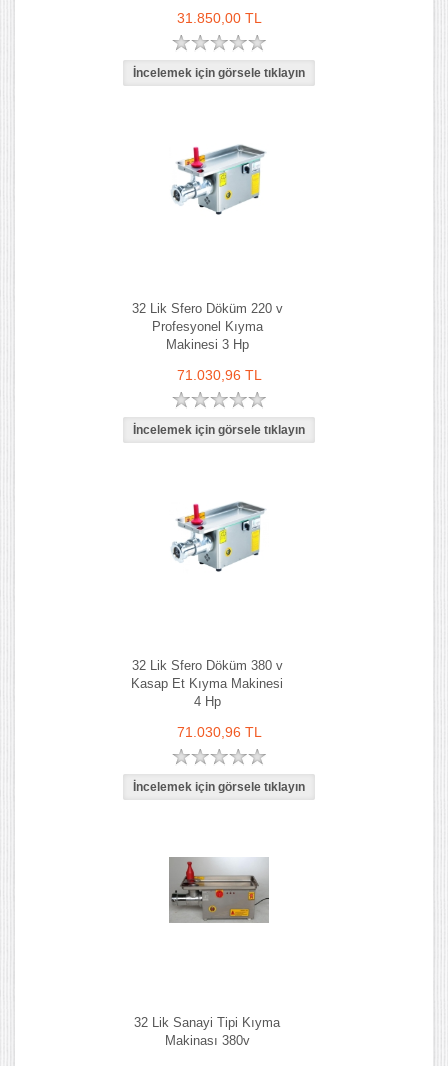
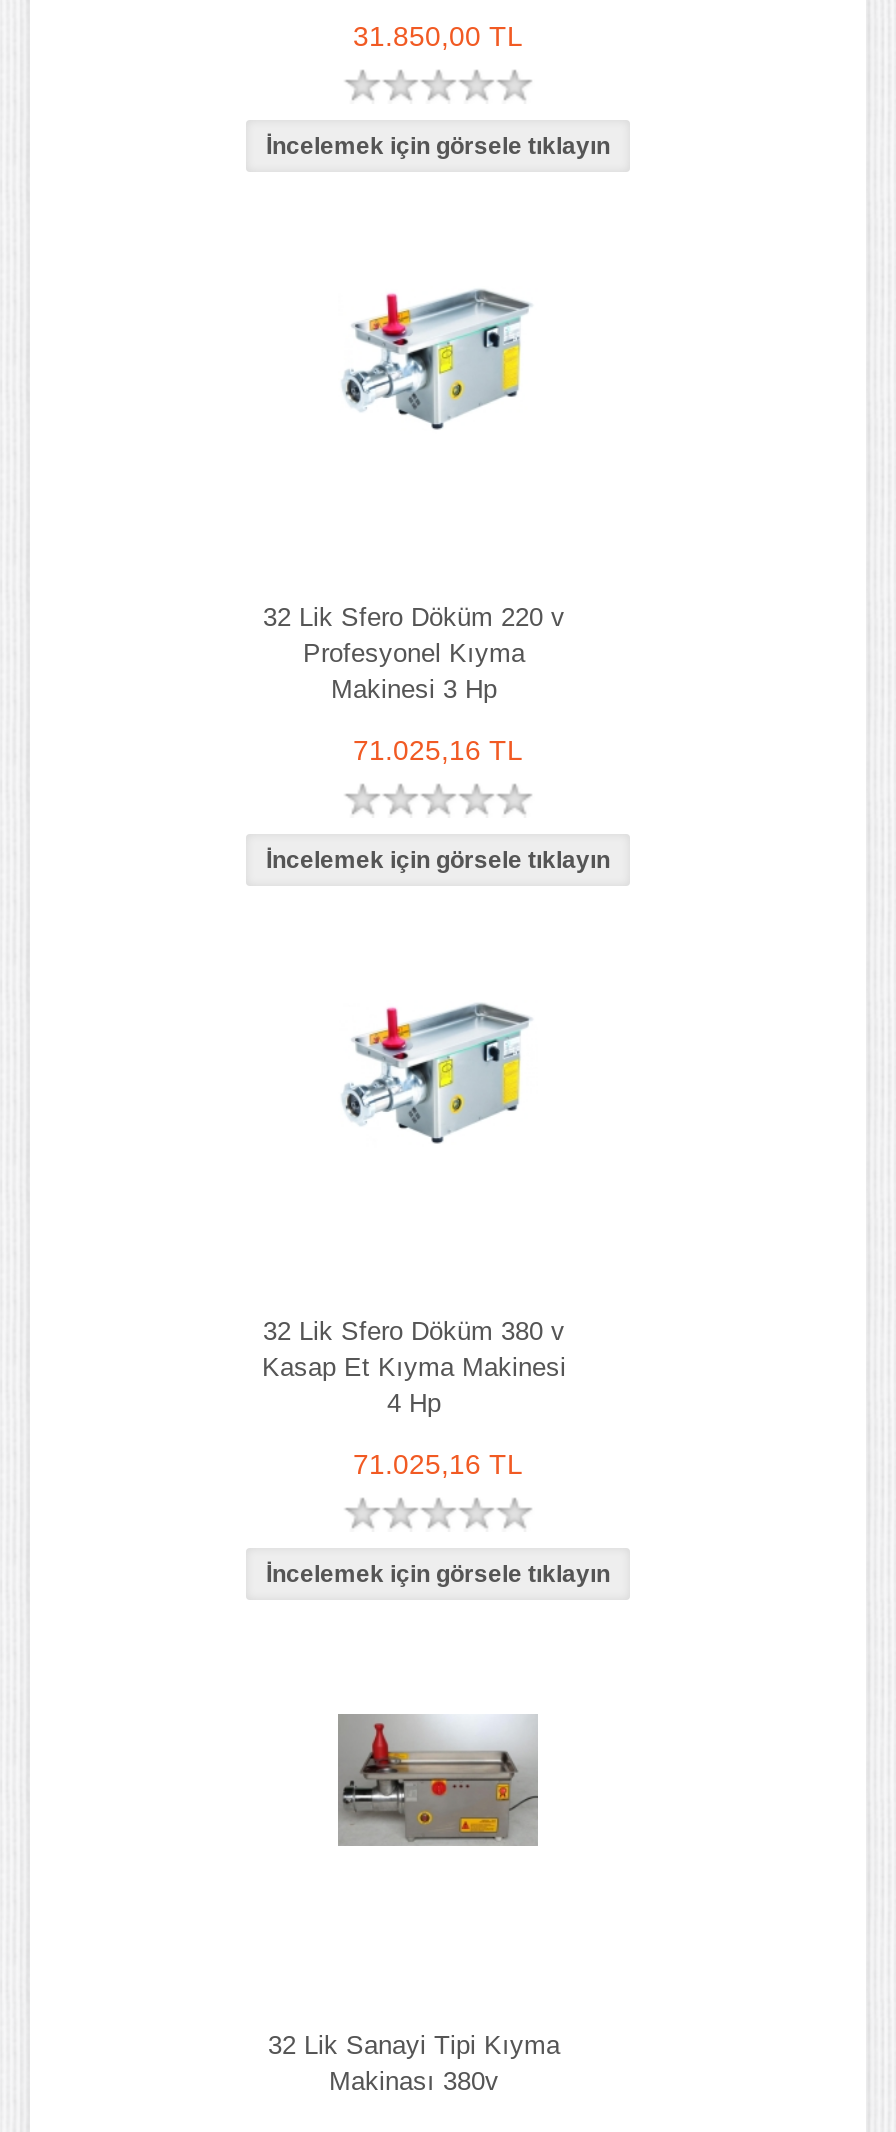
[176,367,261,383] 71.030,96 TL -> [353,734,523,766] 71.025,16 TL
[176,724,261,740] 71.030,96 TL -> [353,1448,523,1480] 71.025,16 TL

